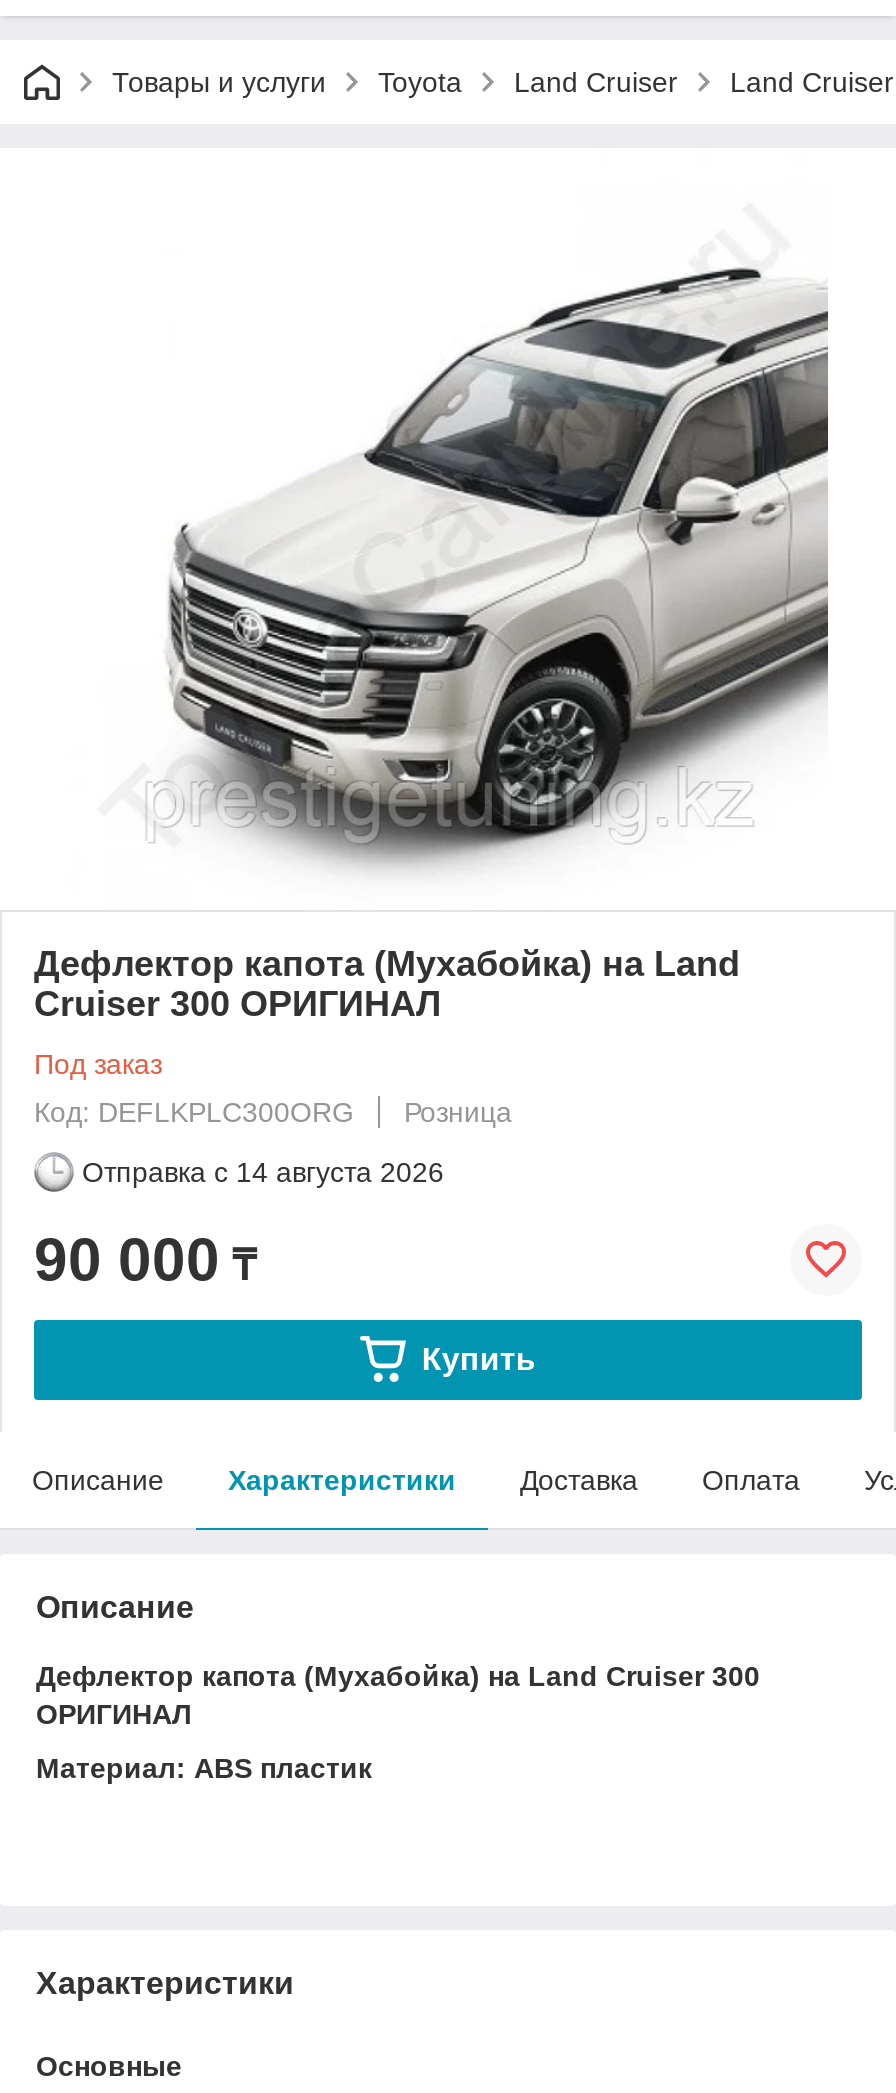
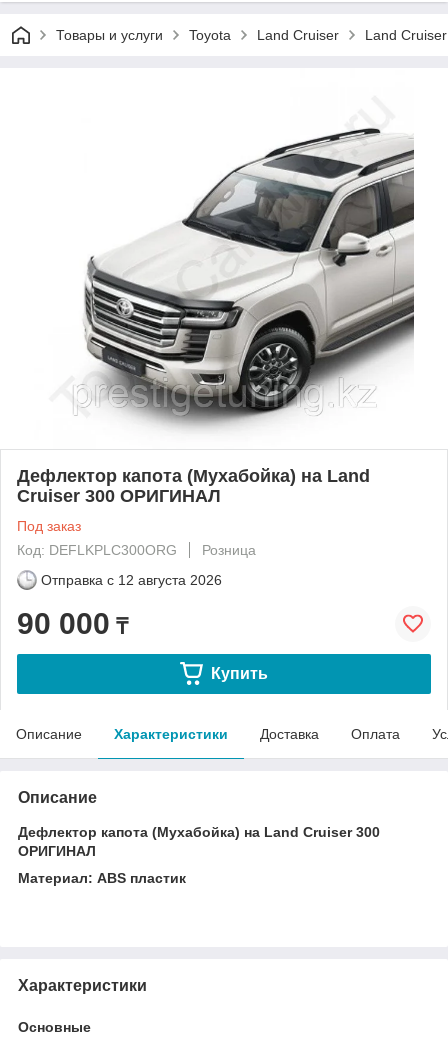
[82,1156,444,1188] Отправка с 14 августа 2026 -> [41,572,222,588] Отправка с 12 августа 2026

